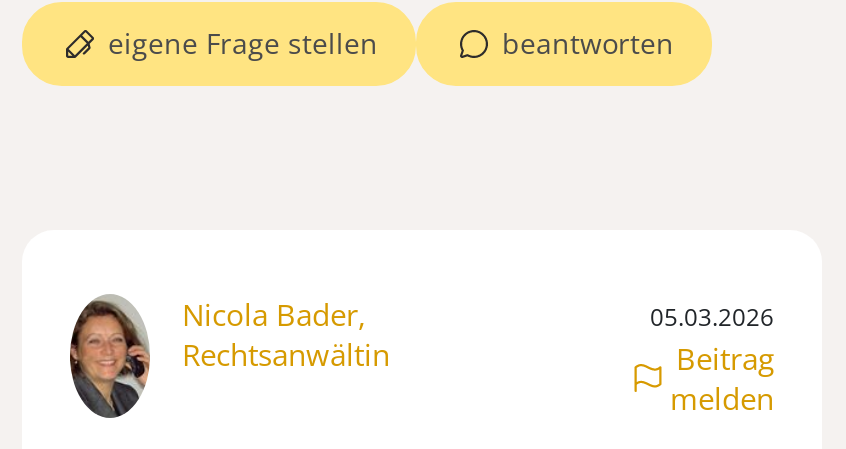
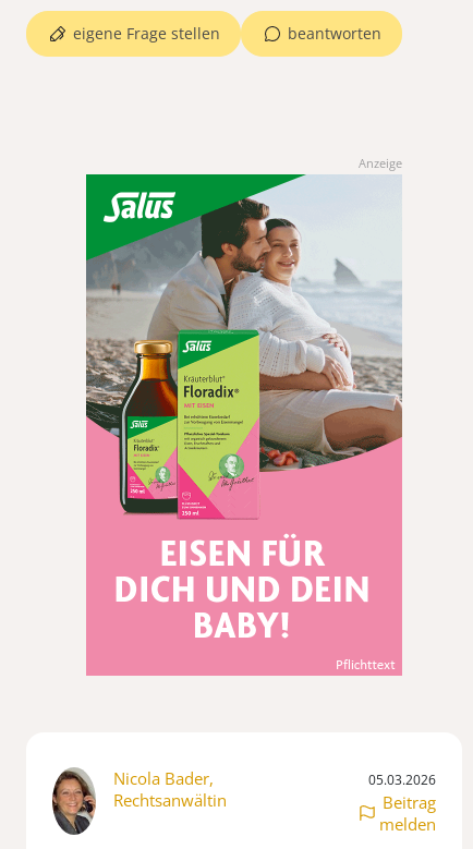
none -> [85,173,403,677] [image]
none -> [359,155,402,171] Anzeige

